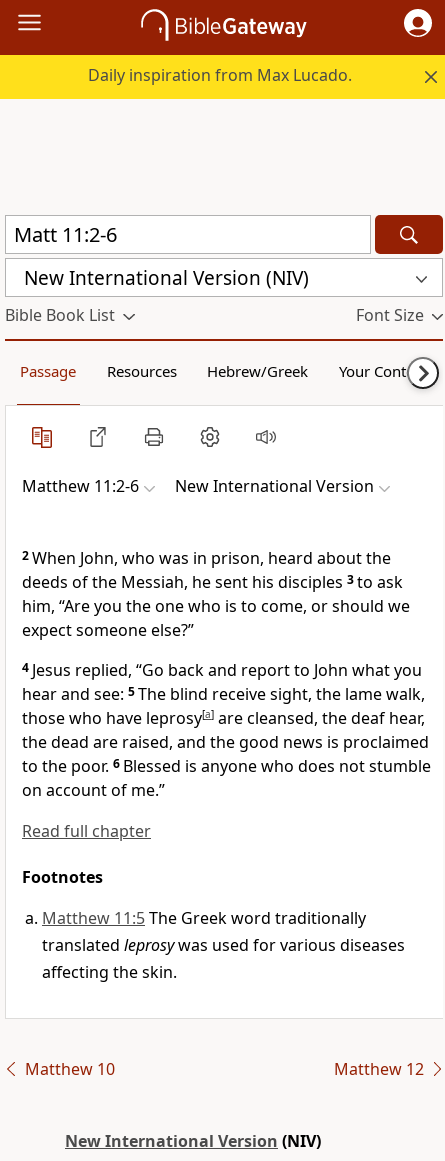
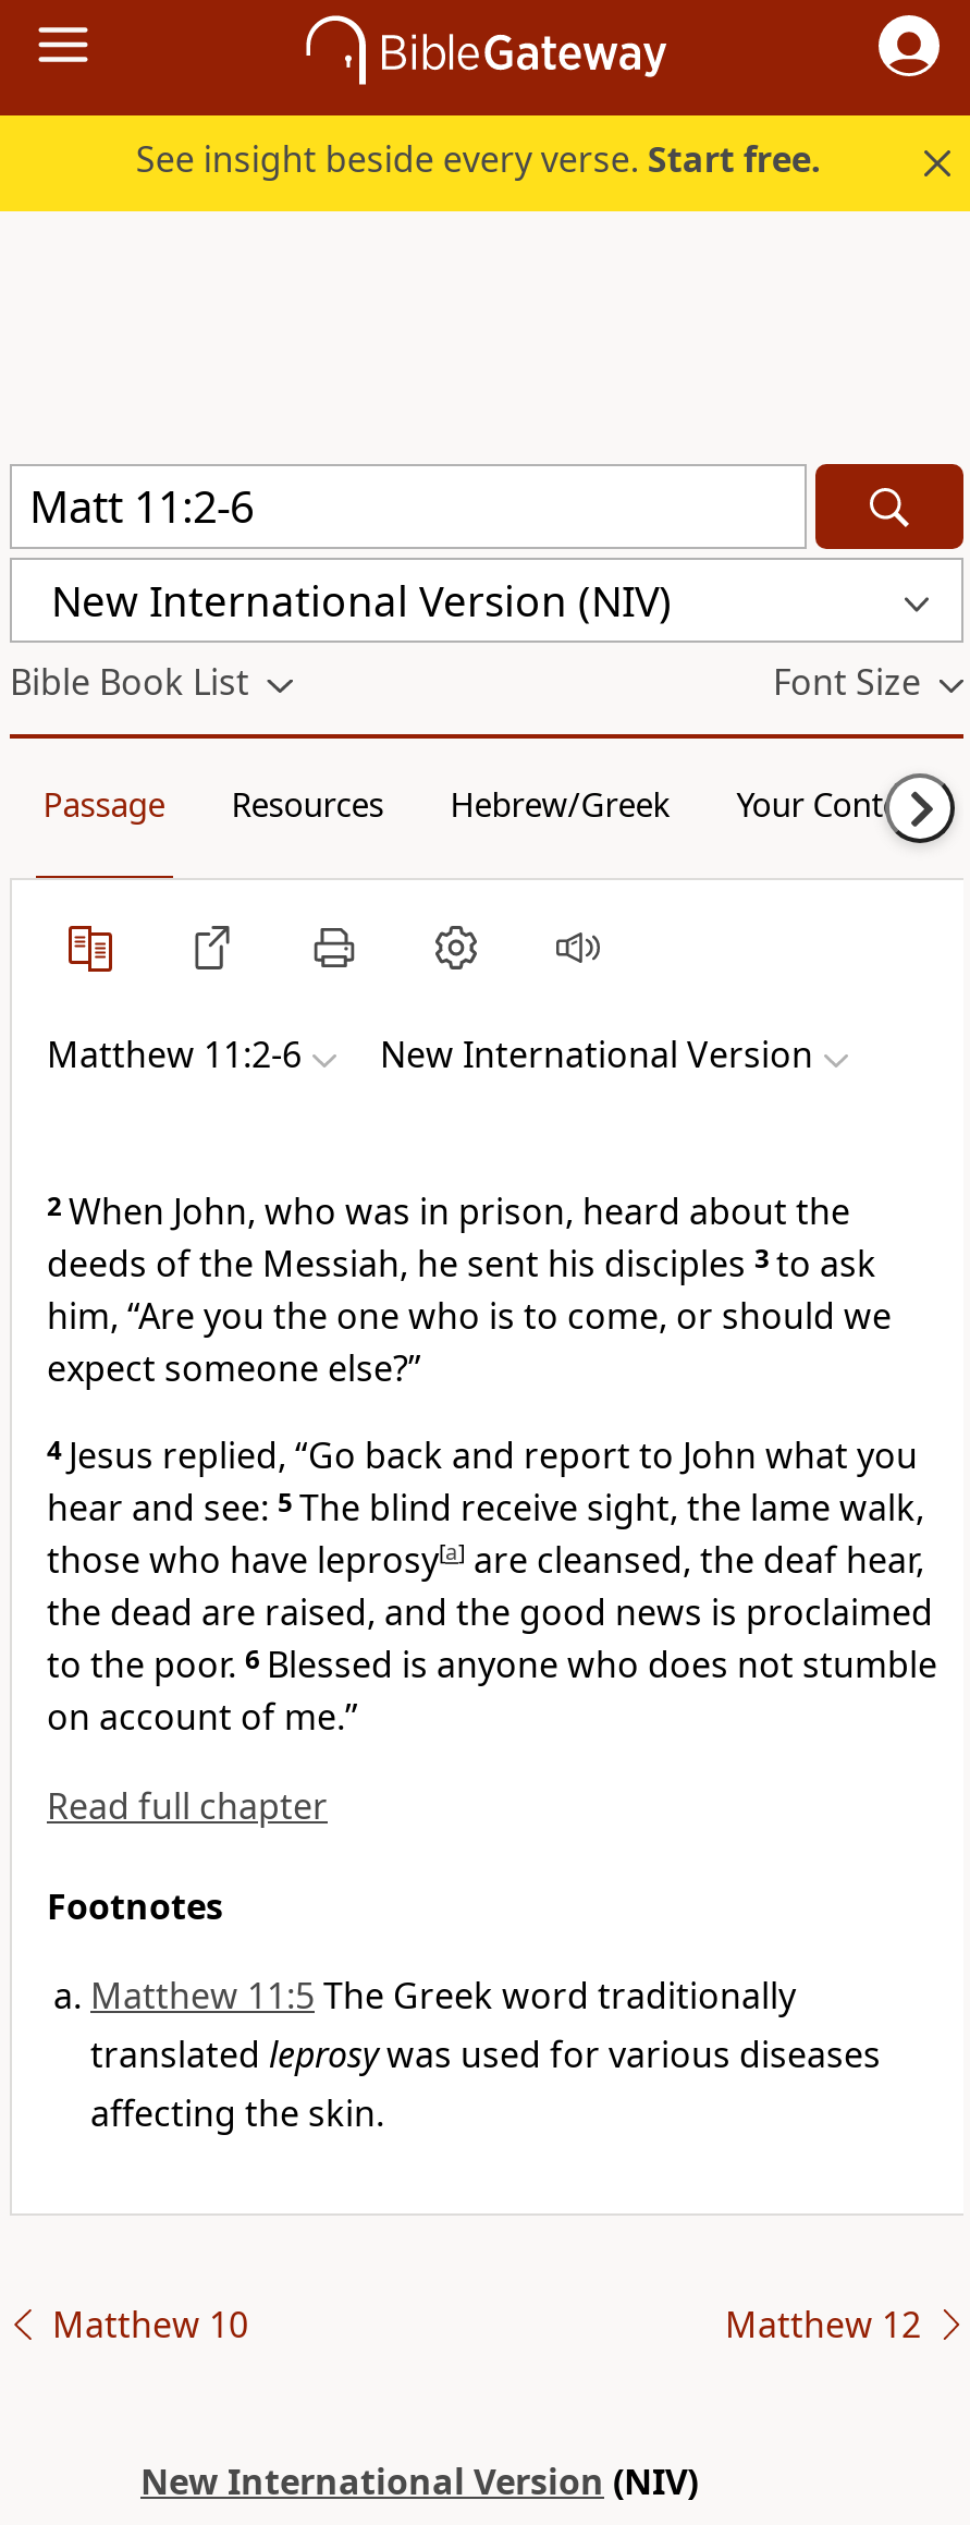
[88,64,352,86] Daily inspiration from Max Lucado. -> [136,135,822,183] See insight beside every verse. Start free.

